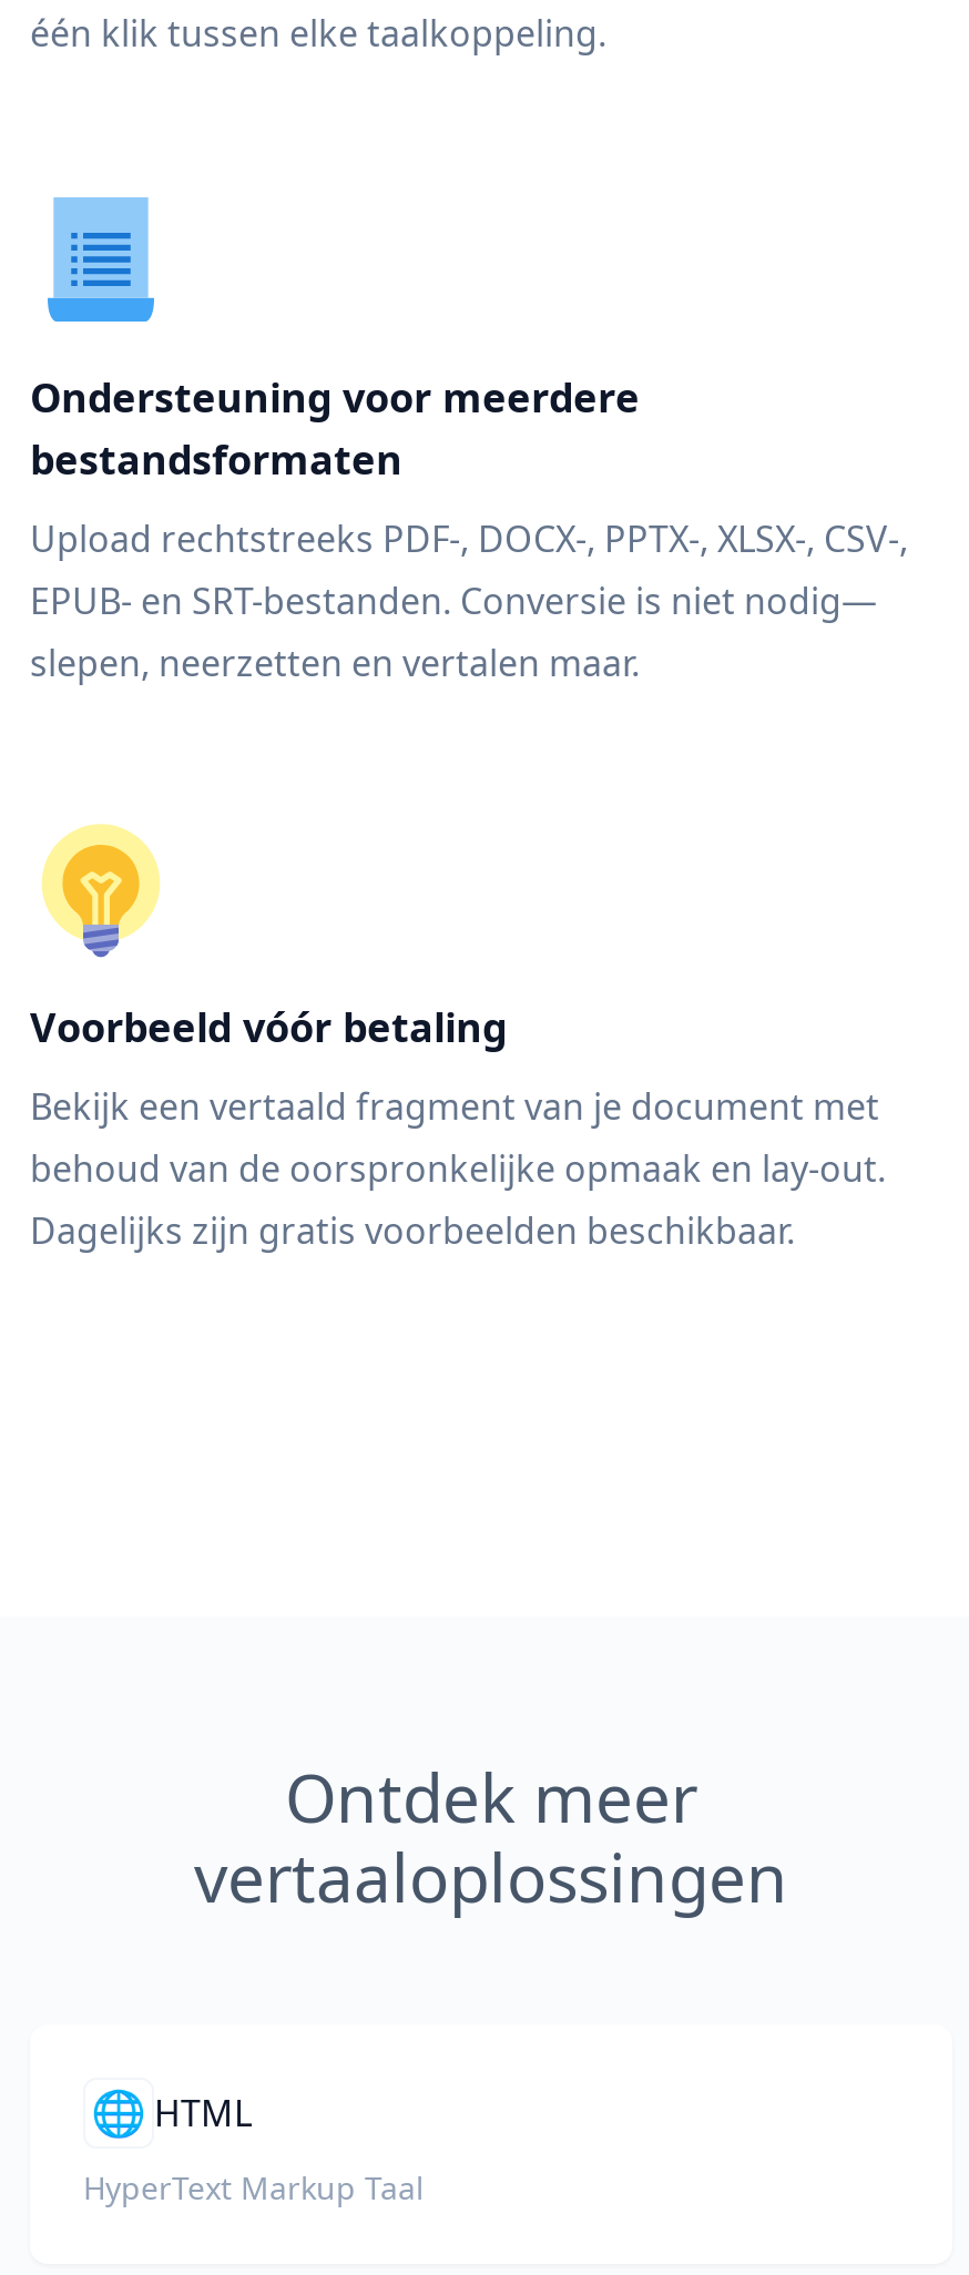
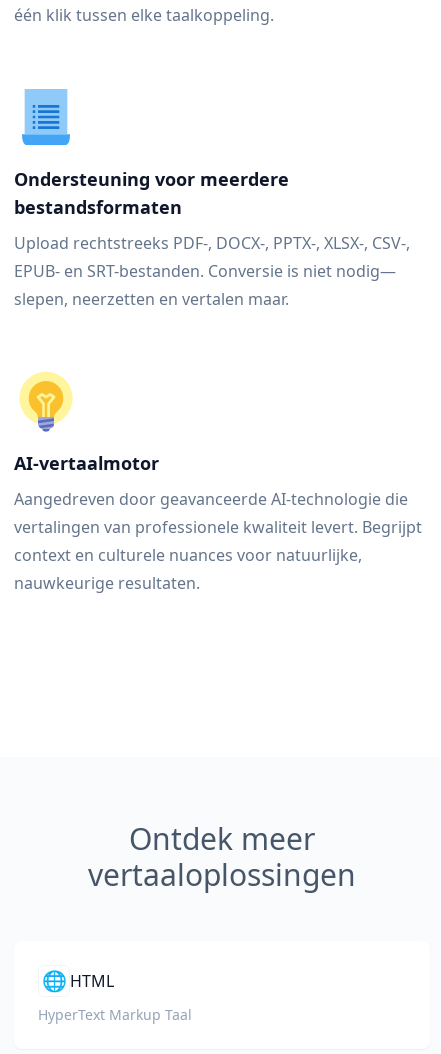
[30,1000,507,1053] Voorbeeld vóór betaling -> [14,451,159,475] AI-vertaalmotor
[30,1082,886,1255] Bekijk een vertaald fragment van je document met | behoud van de oorspronkelijke opmaak en lay-out. | Dagelijks zijn gratis voorbeelden beschikbaar. -> [14,488,422,594] Aangedreven door geavanceerde AI-technologie die | vertalingen van professionele kwaliteit levert. Begrijpt | context en culturele nuances voor natuurlijke, | nauwkeurige resultaten.

